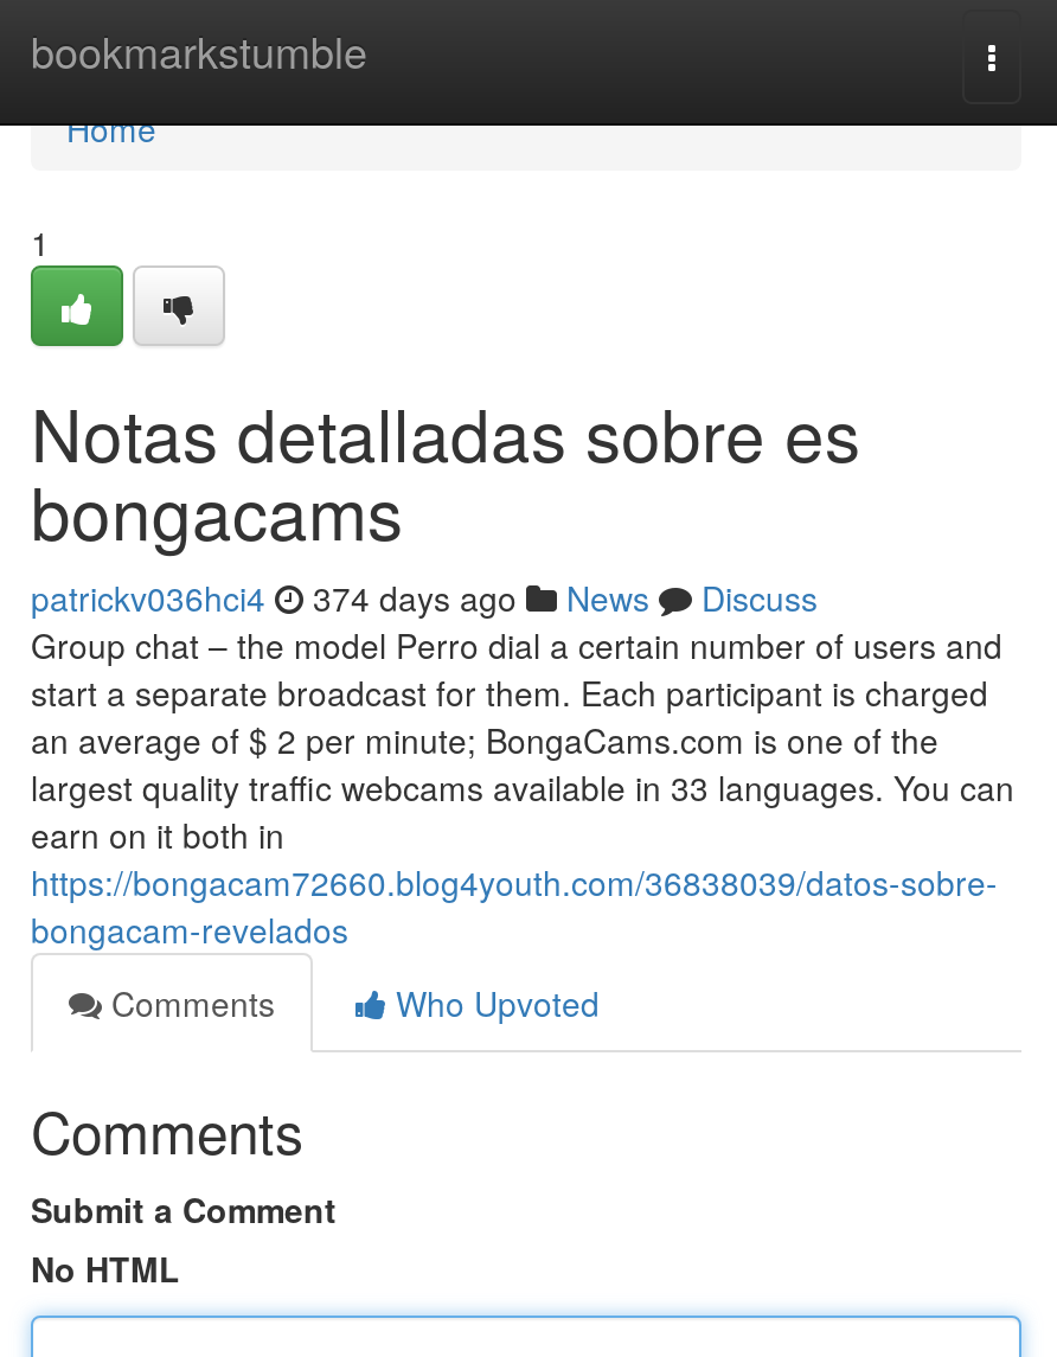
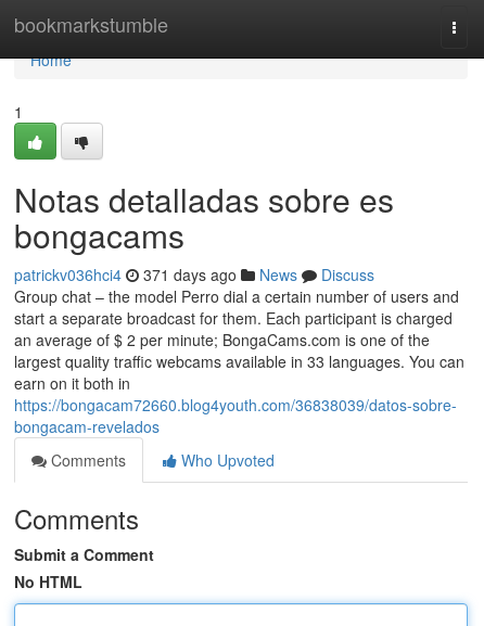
[31,574,818,621] patrickv036hci4 374 days ago News Discuss -> [14,264,374,285] patrickv036hci4 371 days ago News Discuss

